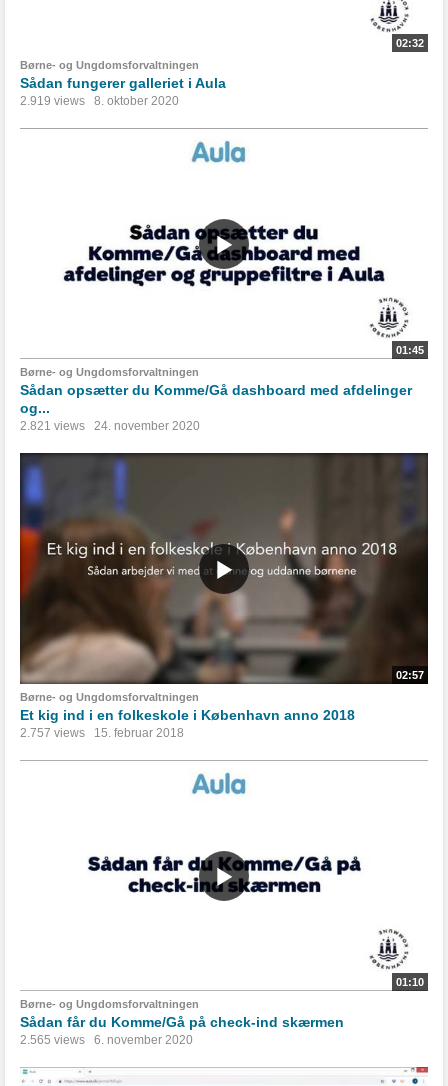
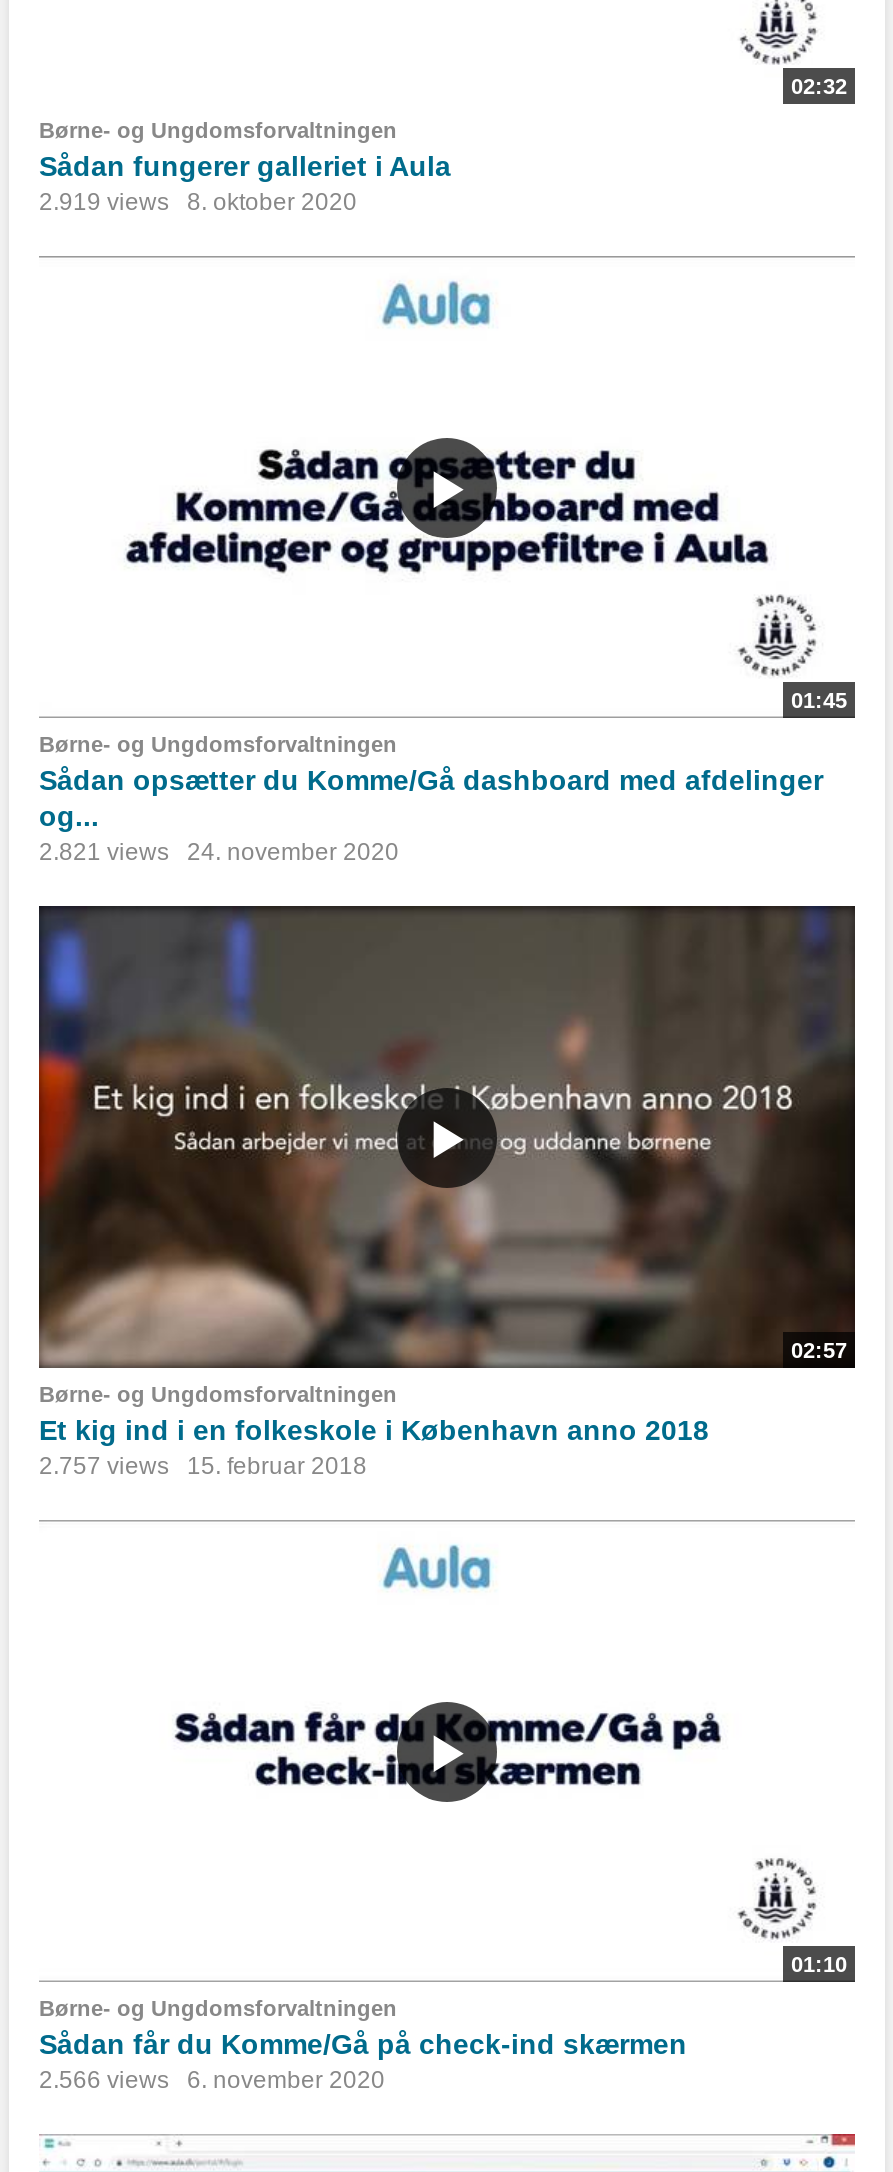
[20,1033,193,1047] 2.565 views 6. november 2020 -> [39,2067,385,2095] 2.566 views 6. november 2020

